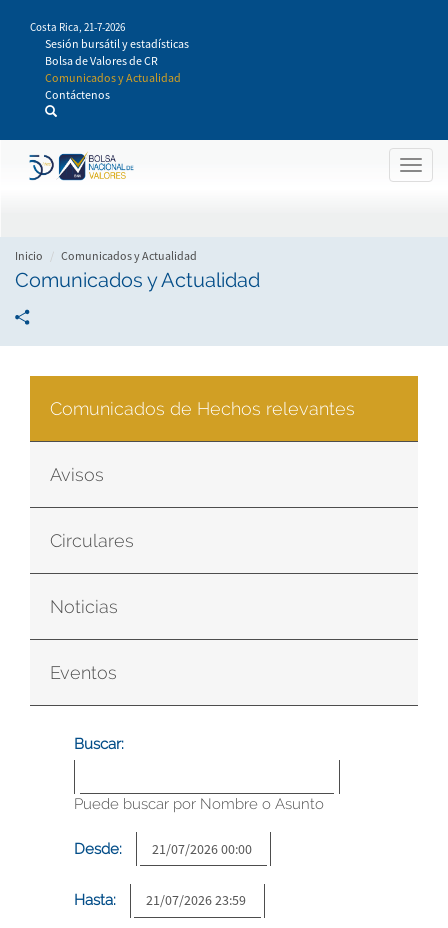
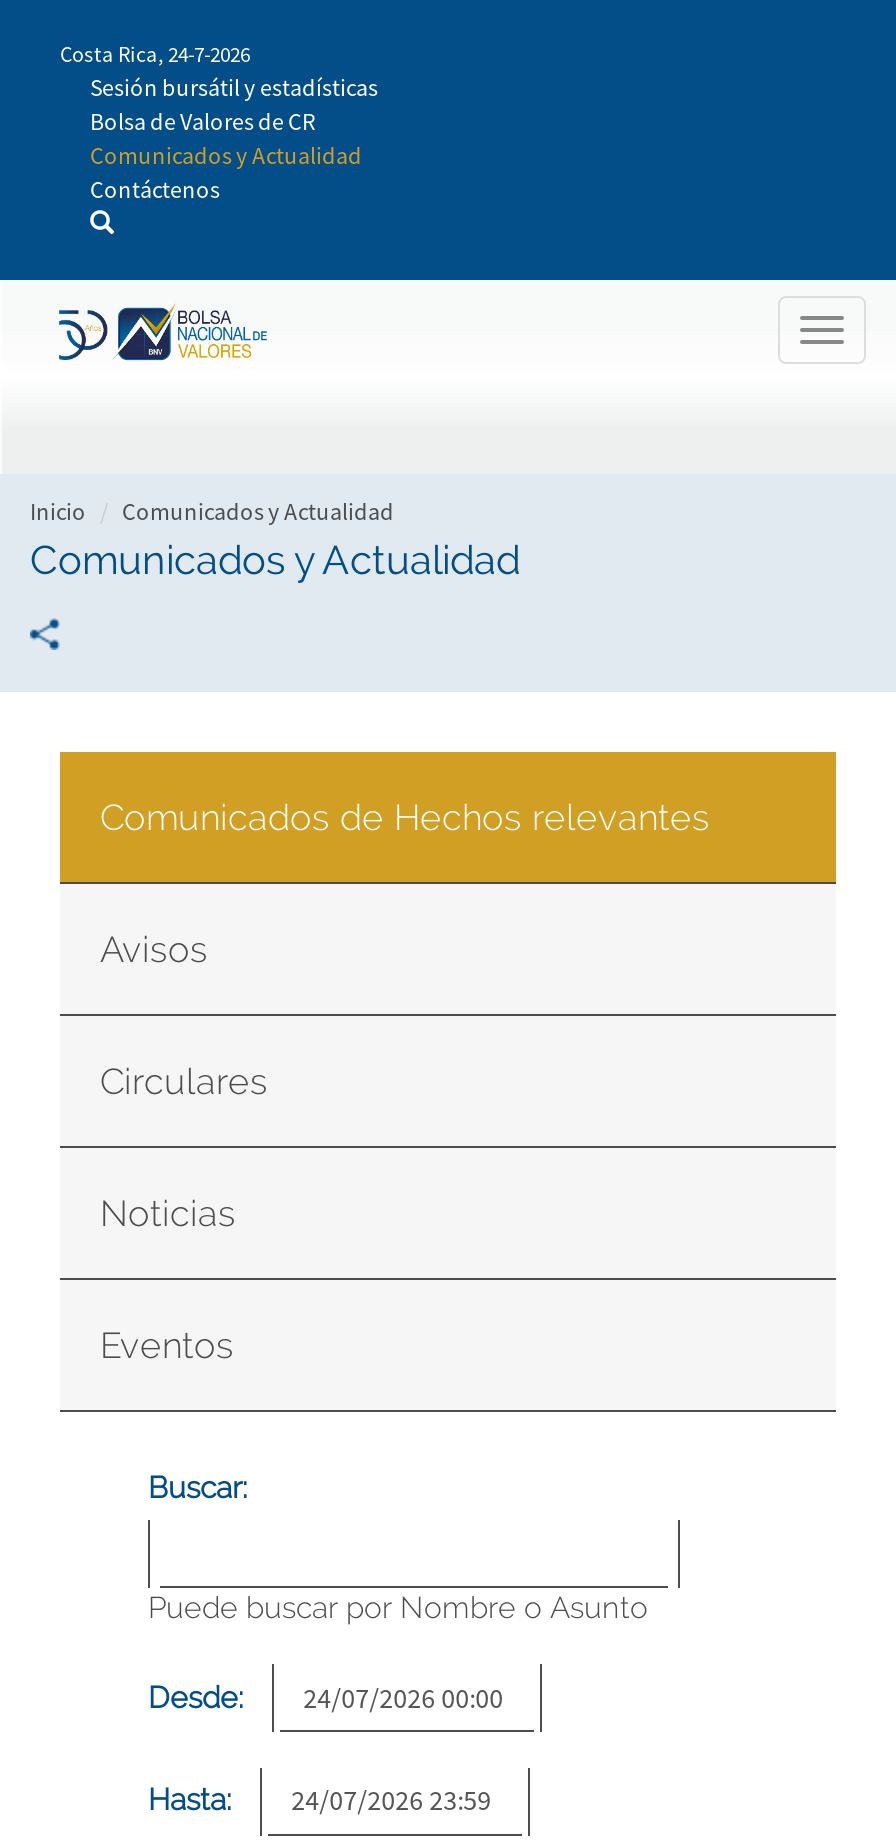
[30,20,125,34] Costa Rica, 21-7-2026 -> [60,40,250,68] Costa Rica, 24-7-2026

